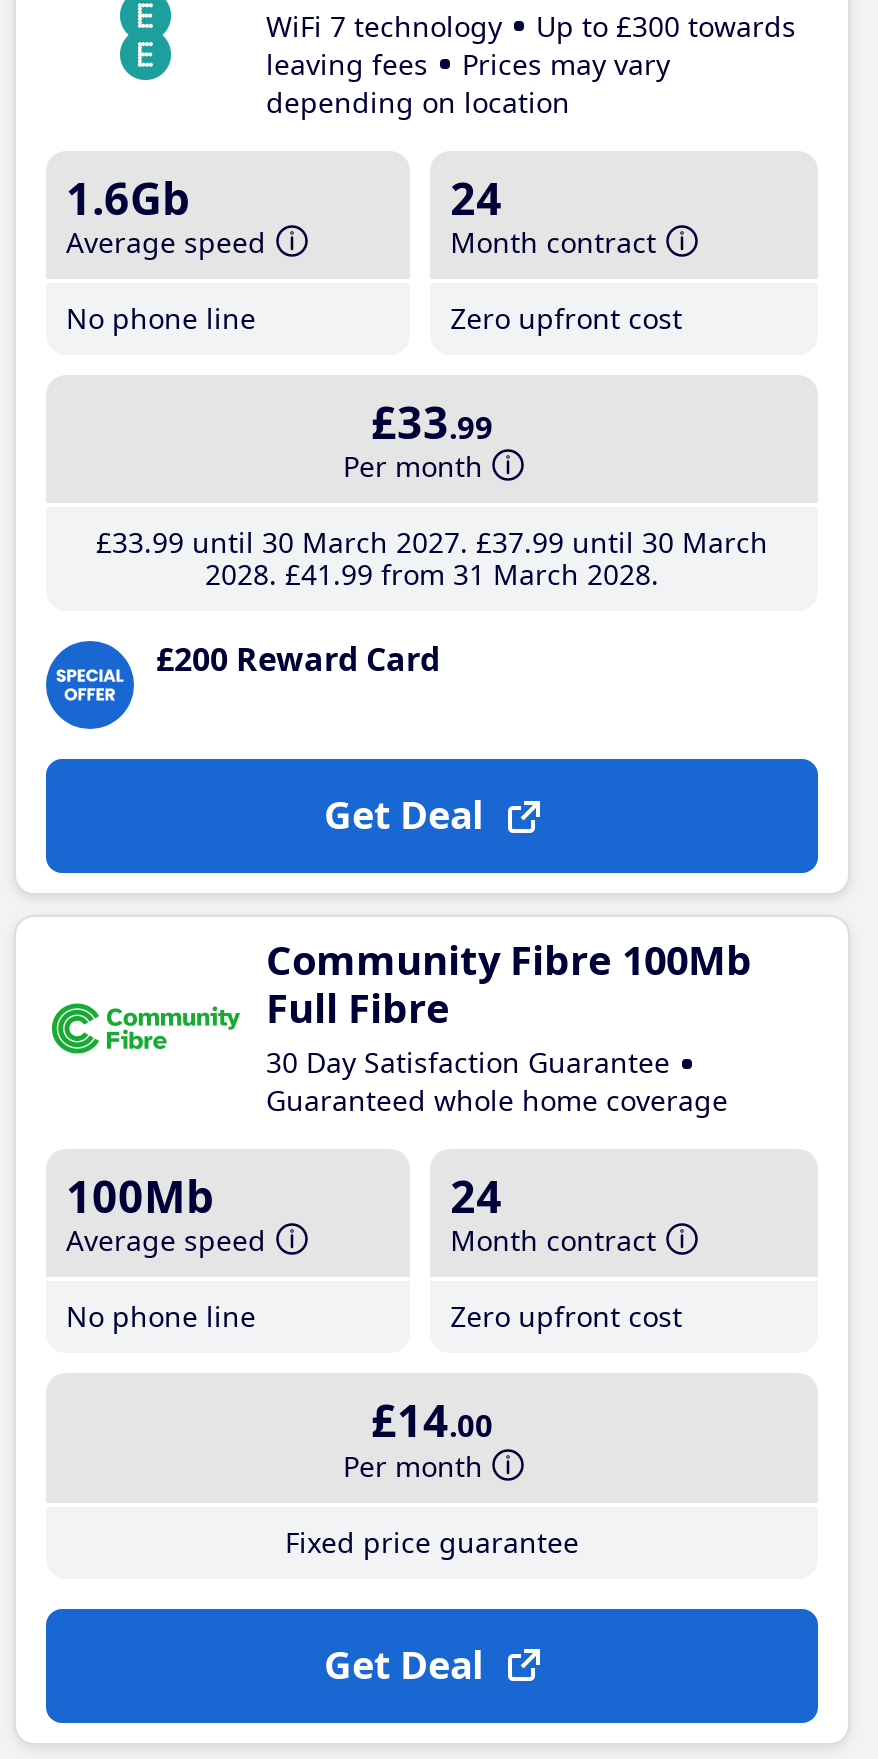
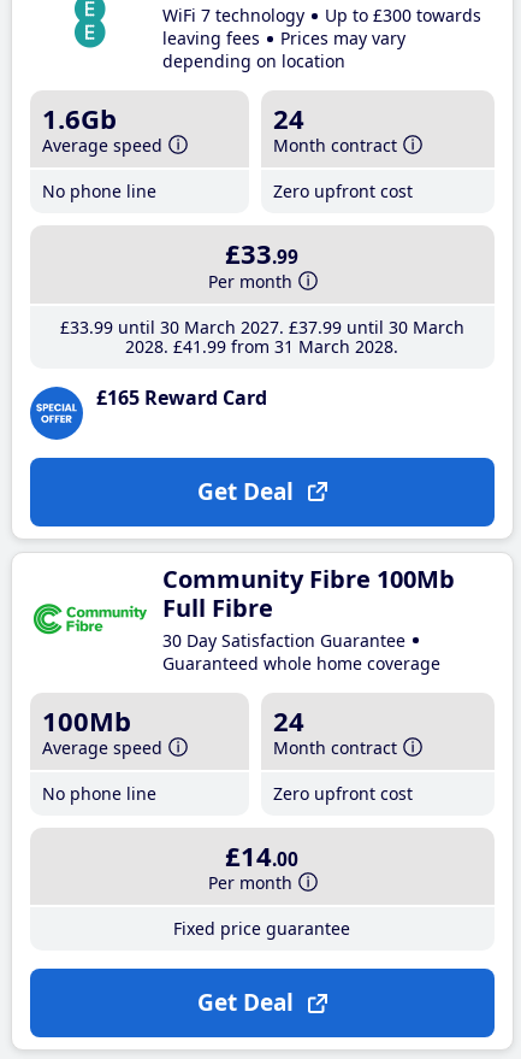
[156,637,440,681] £200 Reward Card -> [96,384,267,410] £165 Reward Card

